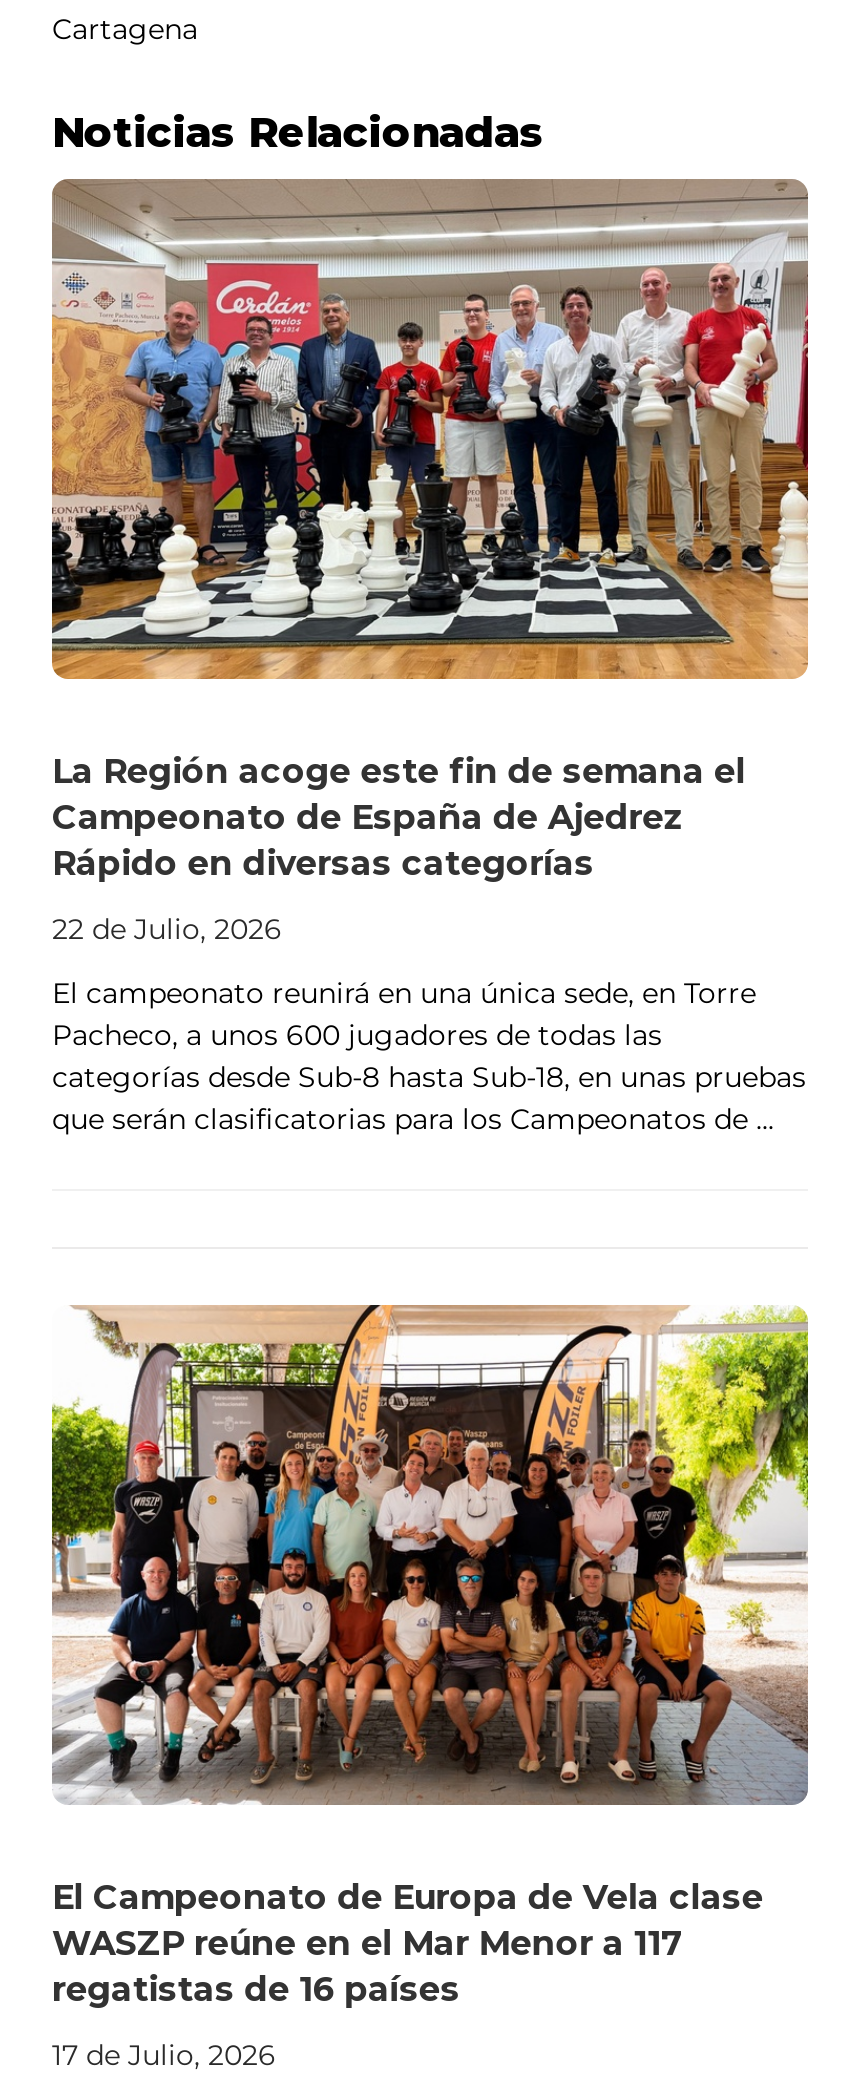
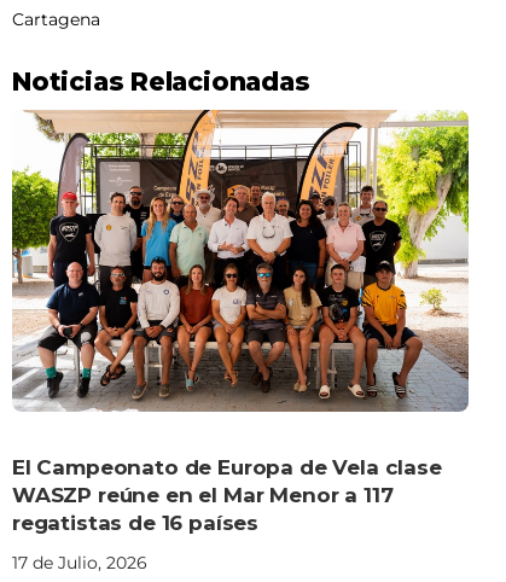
[50,177,810,1136] [image] | La Región acoge este fin de semana el | Campeonato de España de Ajedrez | Rápido en diversas categorías | 22 de Julio, 2026 | El campeonato reunirá en una única sede, en Torre | Pacheco, a unos 600 jugadores de todas las | categorías desde Sub-8 hasta Sub-18, en unas pruebas | que serán clasificatorias para los Campeonatos de ... -> none

